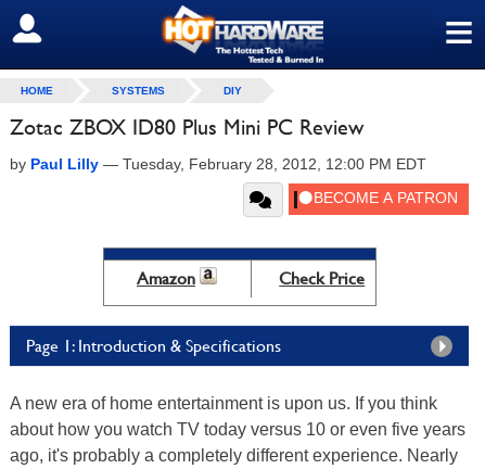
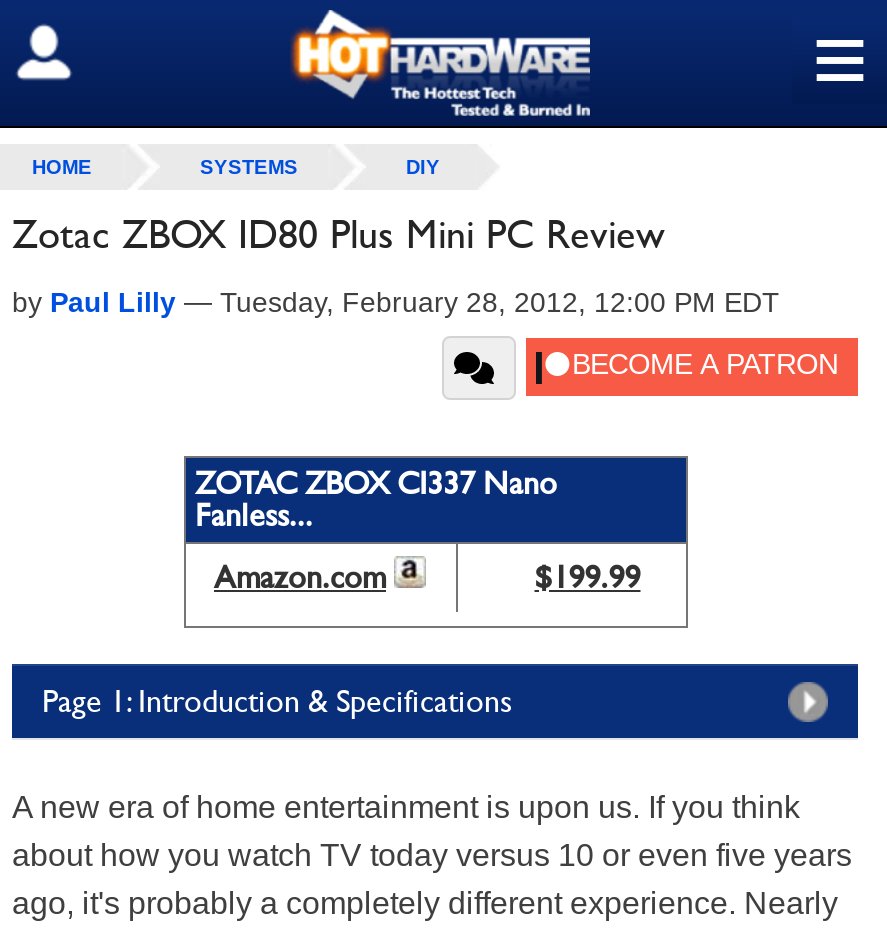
[137,268,365,289] Amazon | Check Price -> [195,464,640,596] ZOTAC ZBOX CI337 Nano | Fanless... | Amazon.com | $199.99

